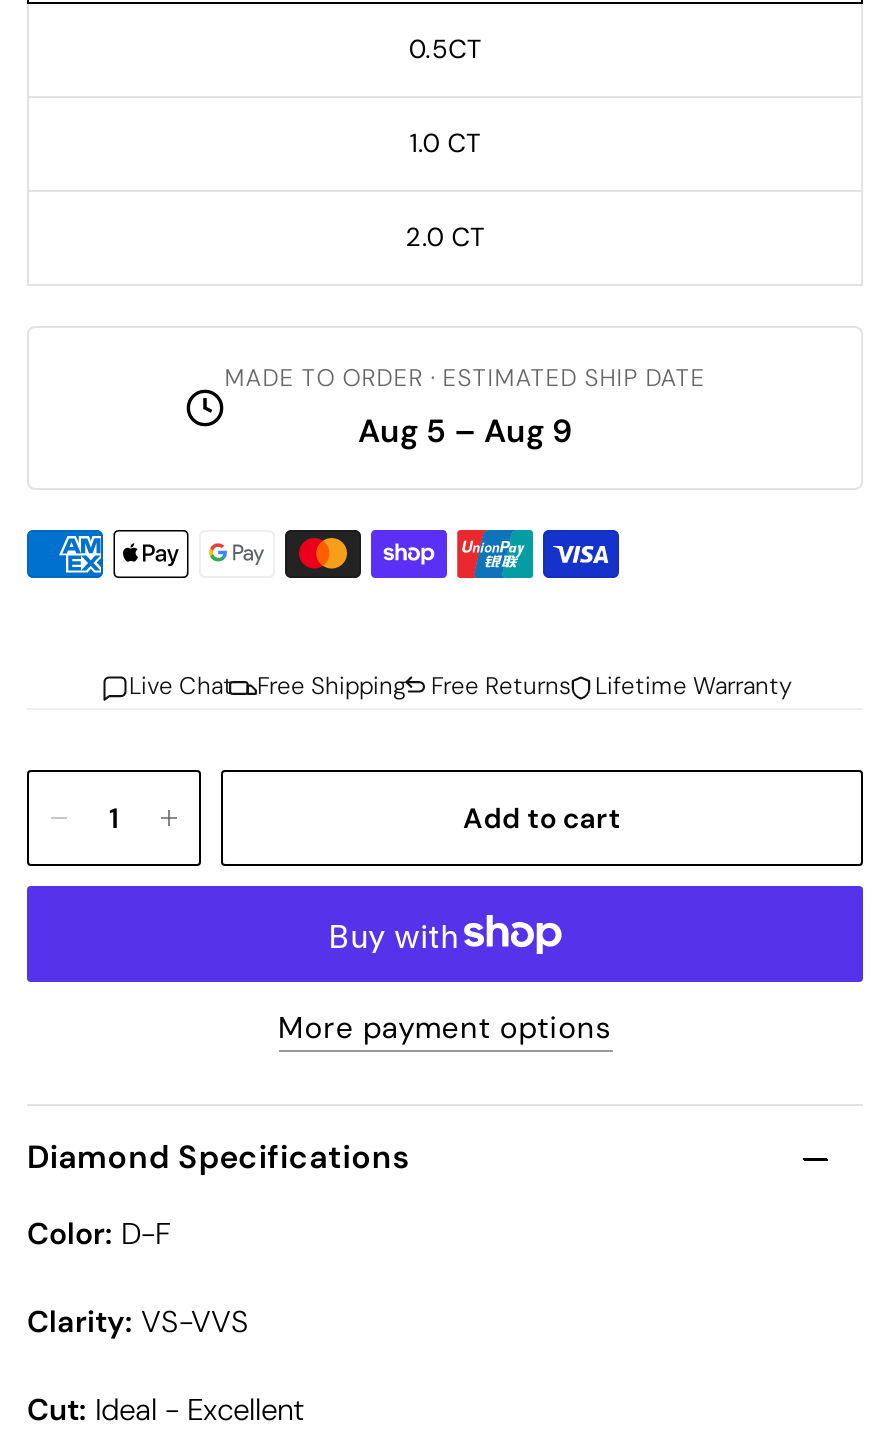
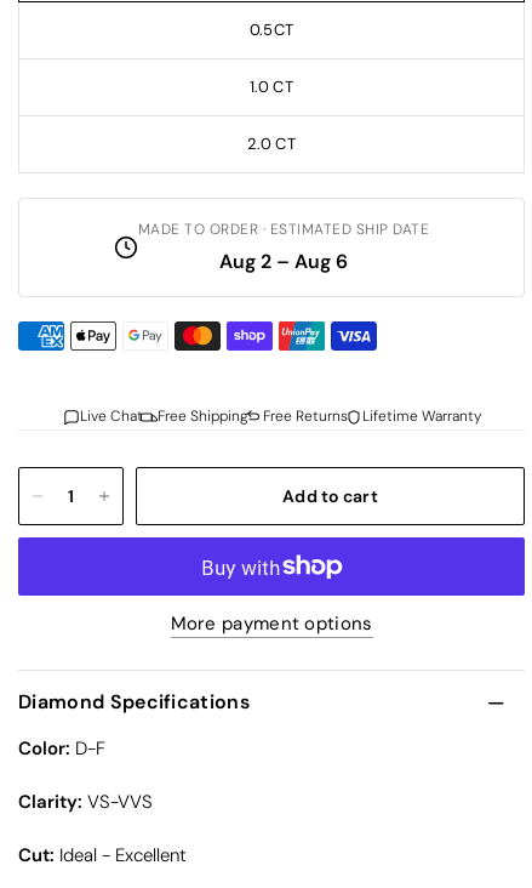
[358,410,572,452] Aug 5 – Aug 9 -> [219,249,348,274] Aug 2 – Aug 6

